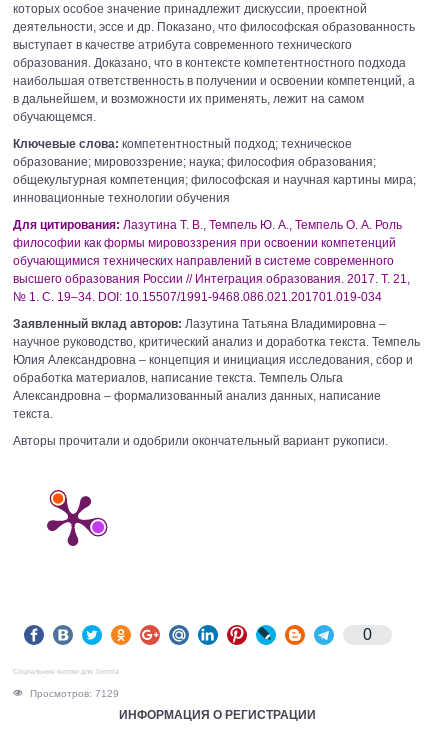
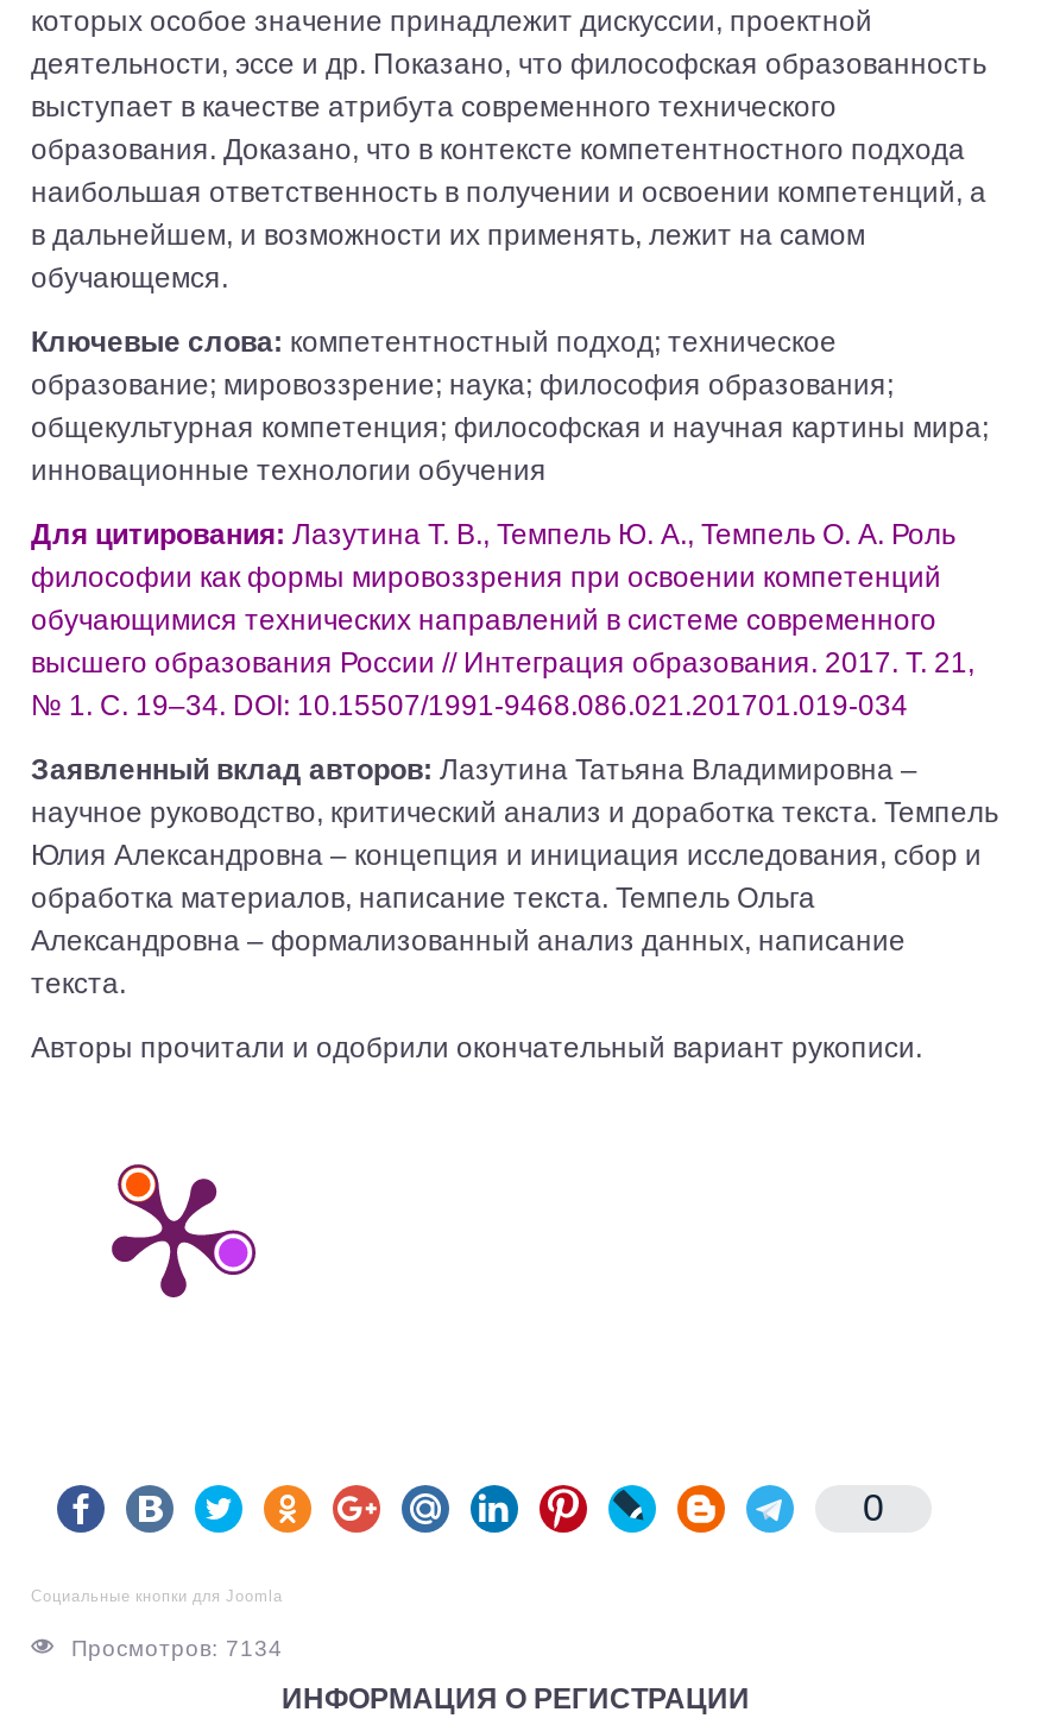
[30,688,119,699] Просмотров: 7129 -> [71,1635,283,1661] Просмотров: 7134

